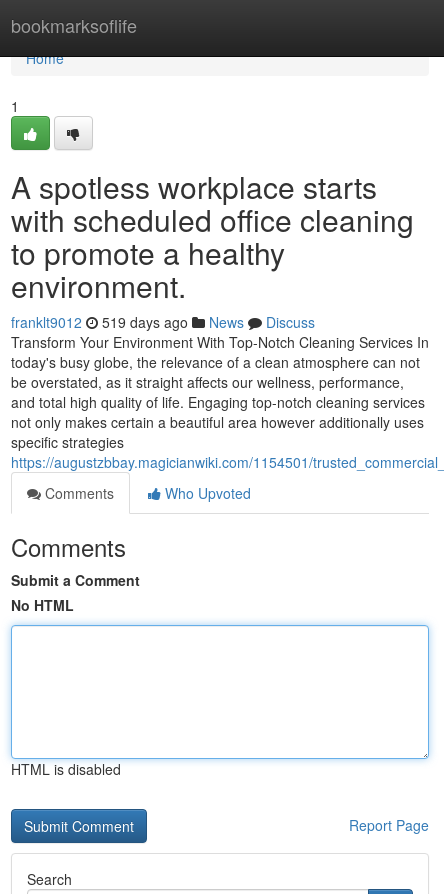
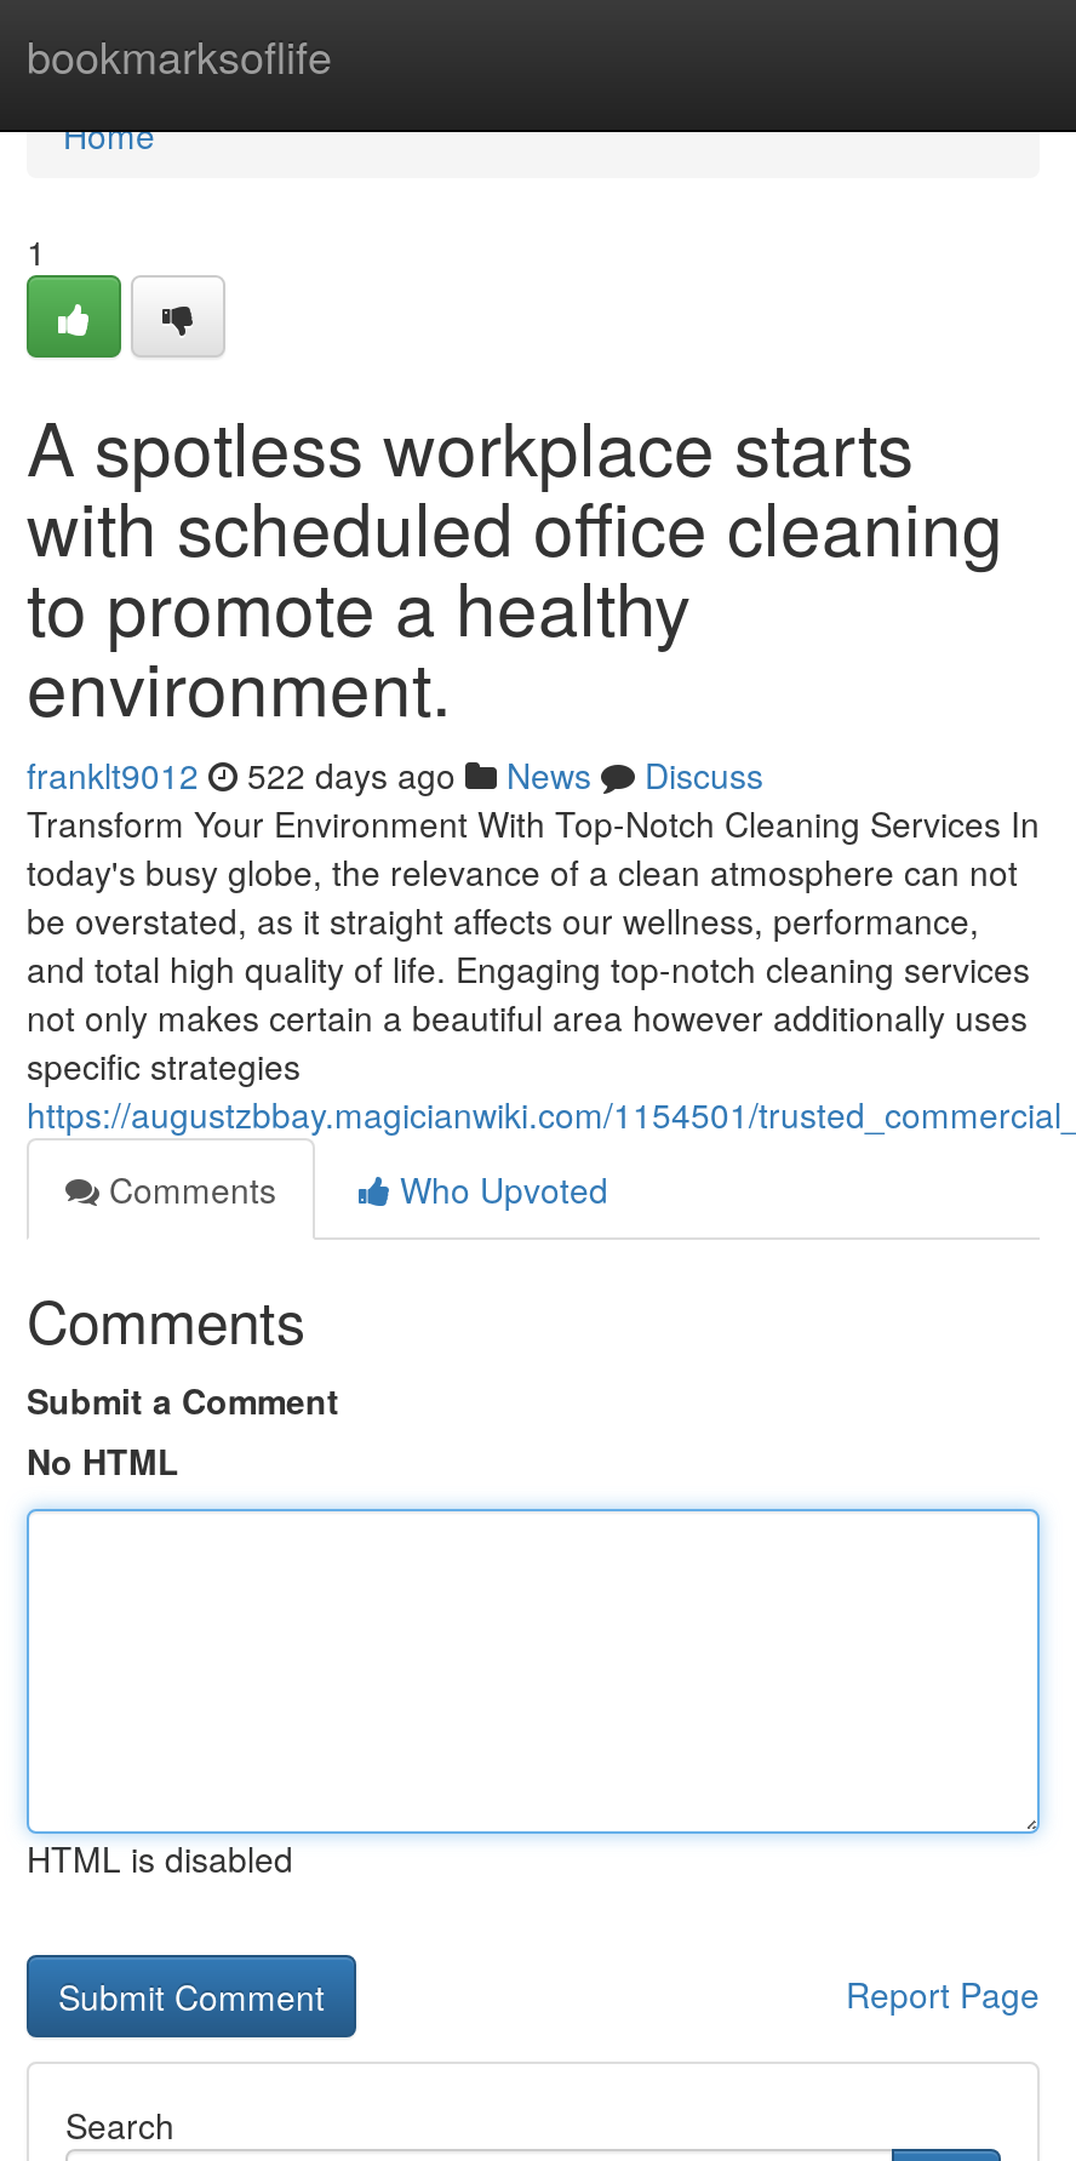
[11,312,315,332] franklt9012 519 days ago News Discuss -> [27,750,763,799] franklt9012 522 days ago News Discuss

